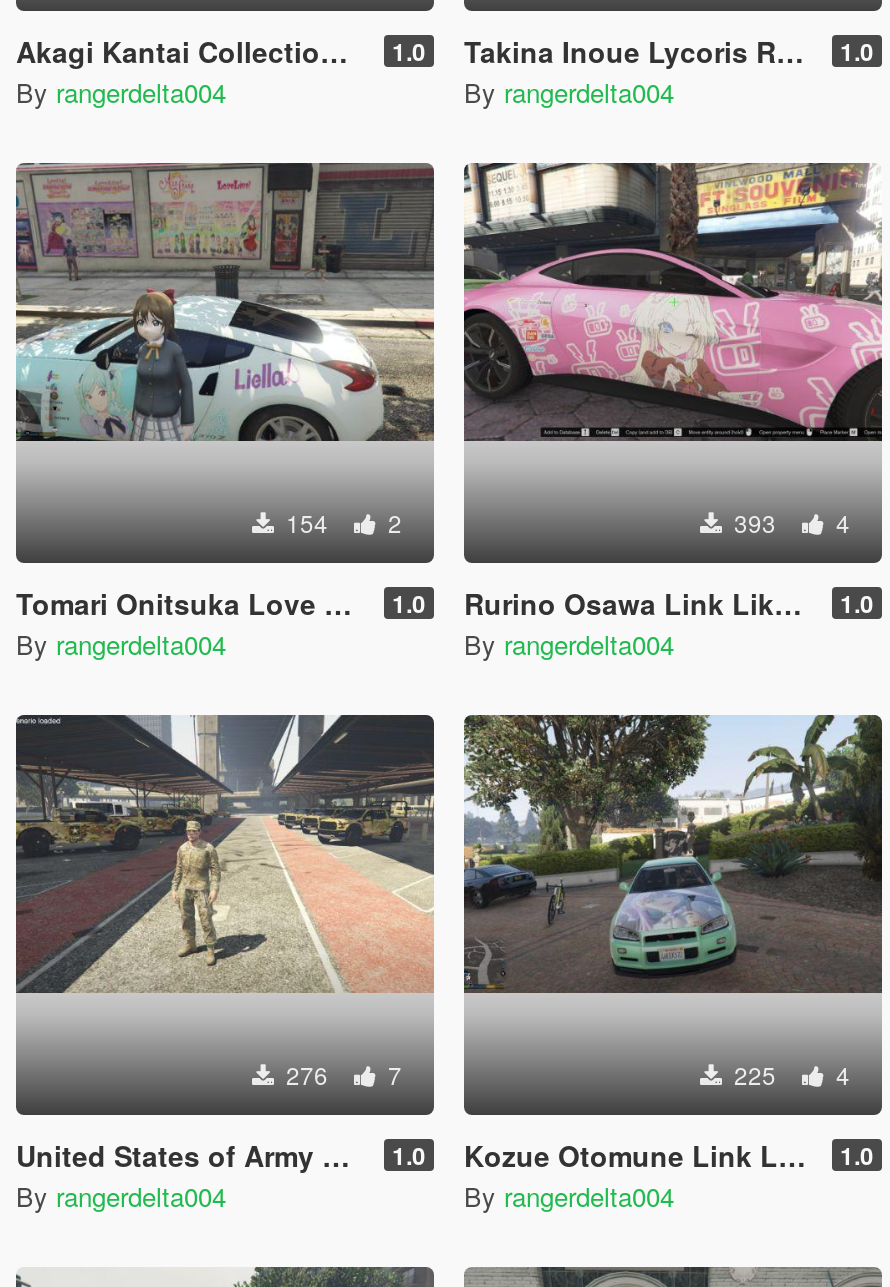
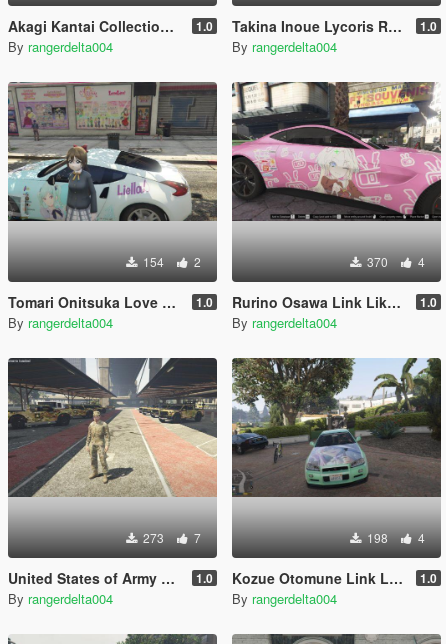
[728,505,850,539] 393 4 -> [364,253,425,270] 370 4
[280,1057,402,1091] 276 7 -> [140,529,201,546] 273 7
[728,1057,850,1091] 225 4 -> [364,529,425,546] 198 4

